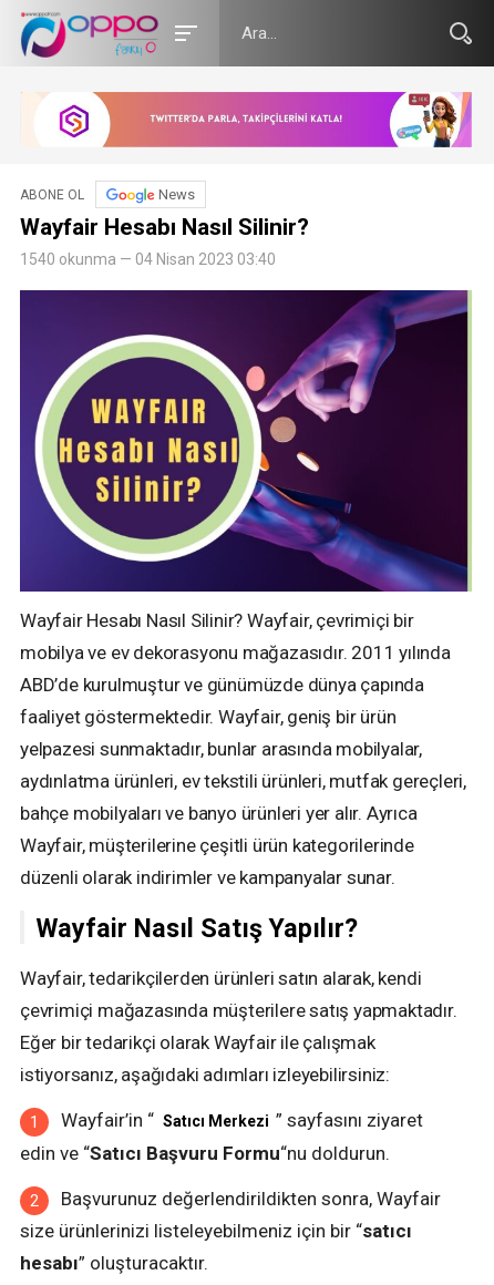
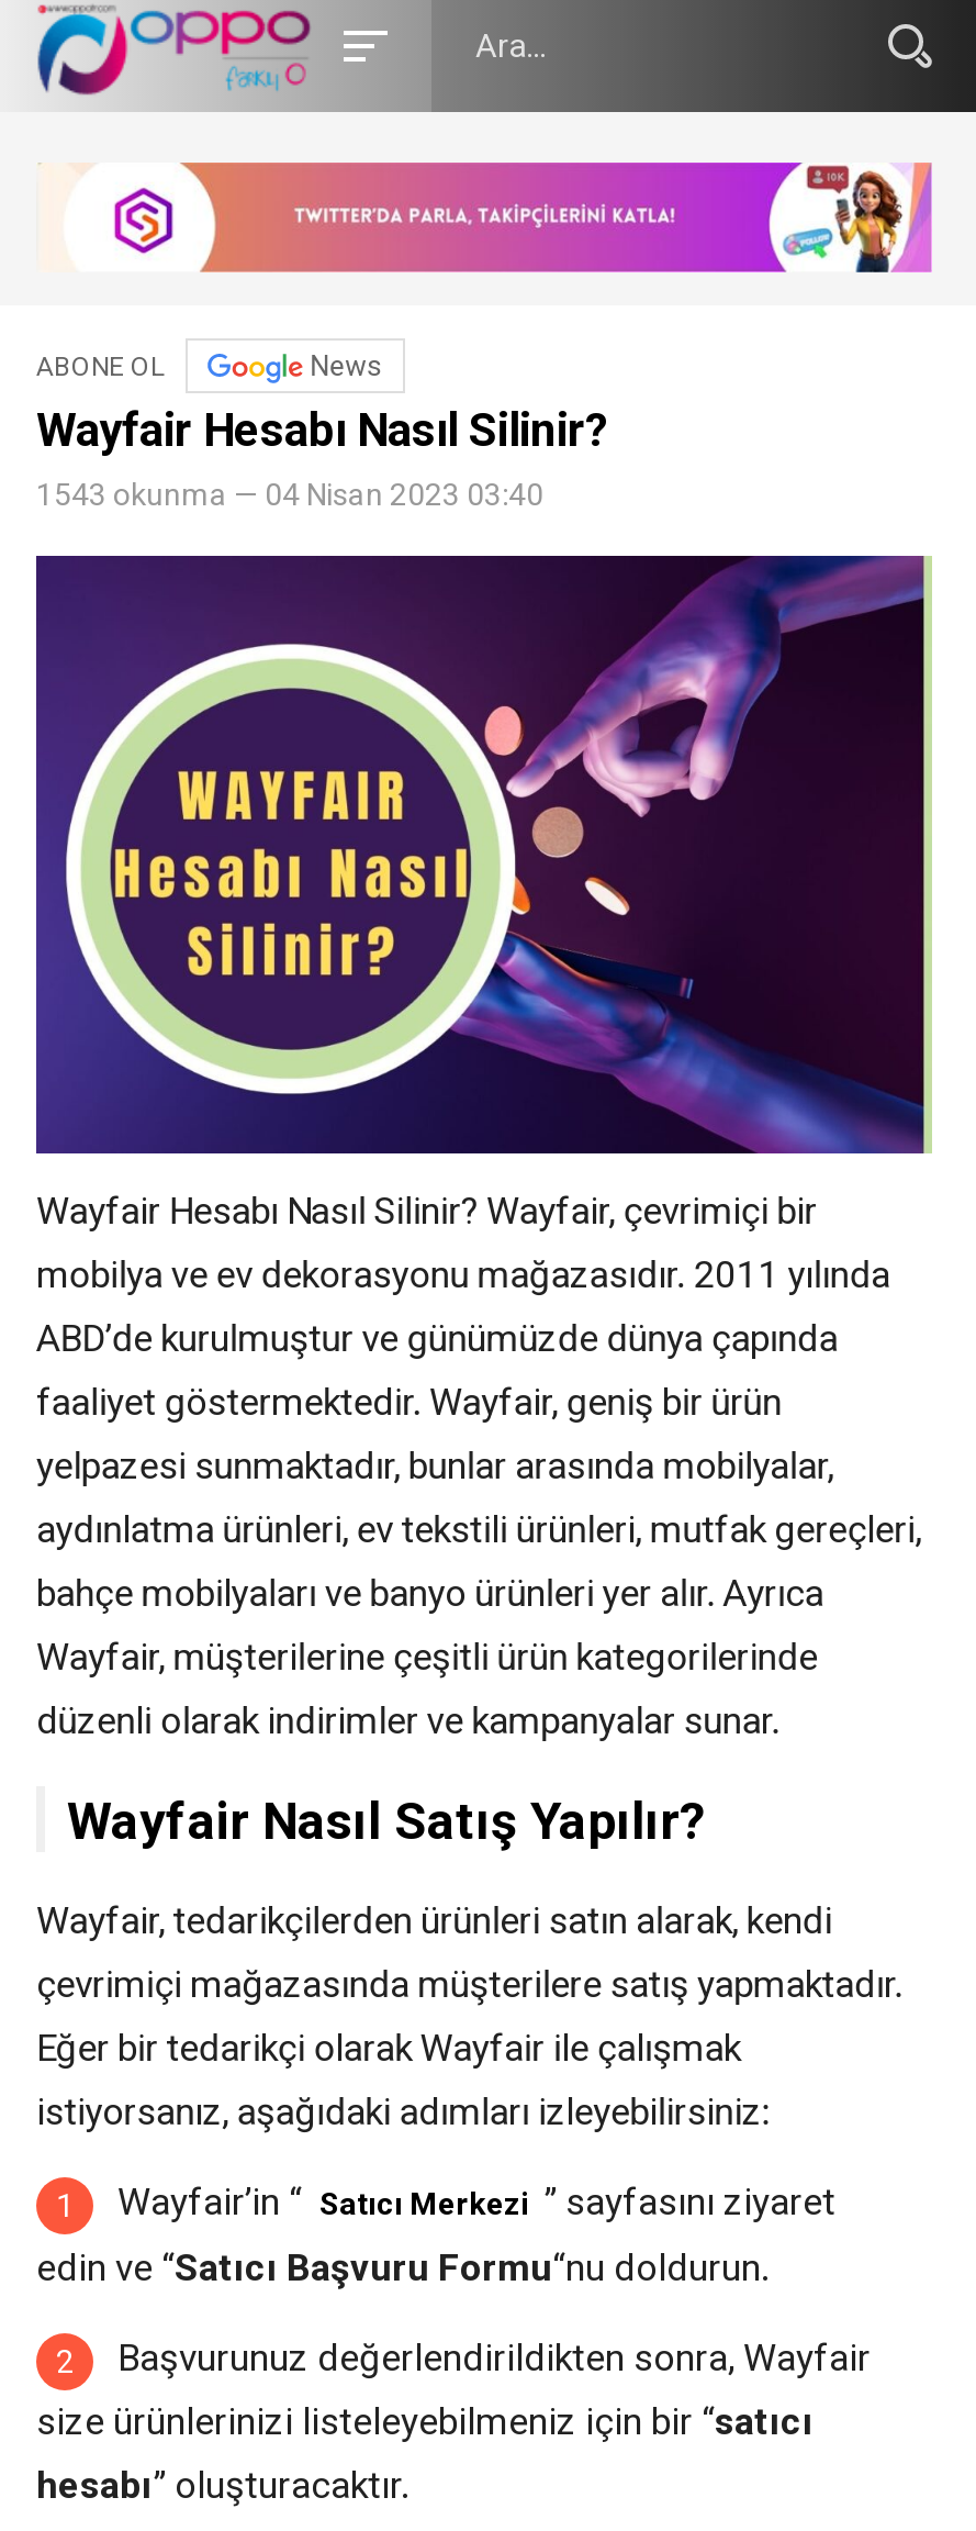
[20,251,276,269] 1540 okunma — 04 Nisan 2023 03:40 -> [36,478,543,513] 1543 okunma — 04 Nisan 2023 03:40

